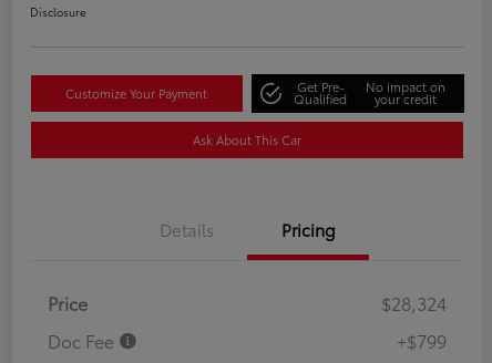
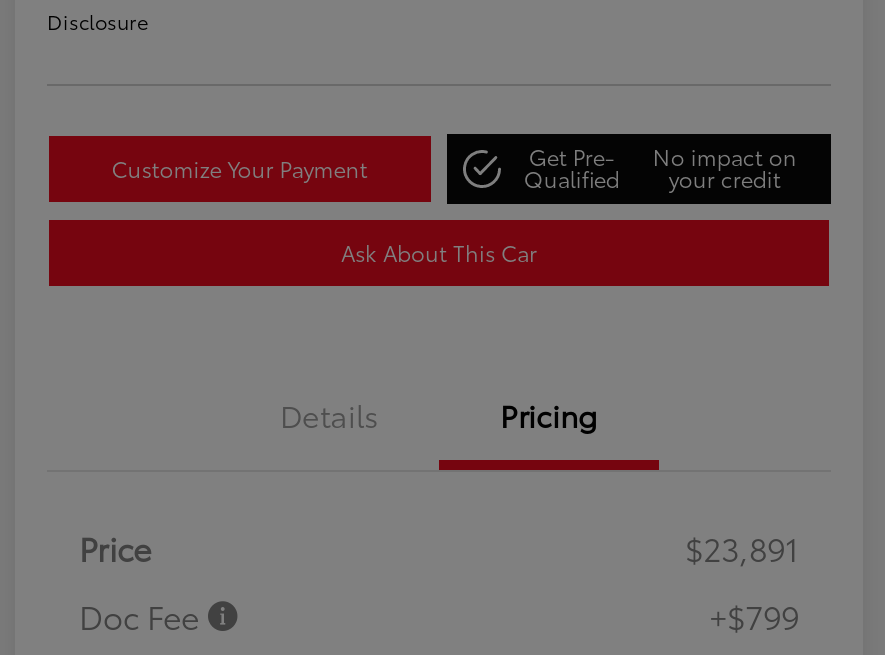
[381,290,447,315] $28,324 -> [685,524,799,570] $23,891

